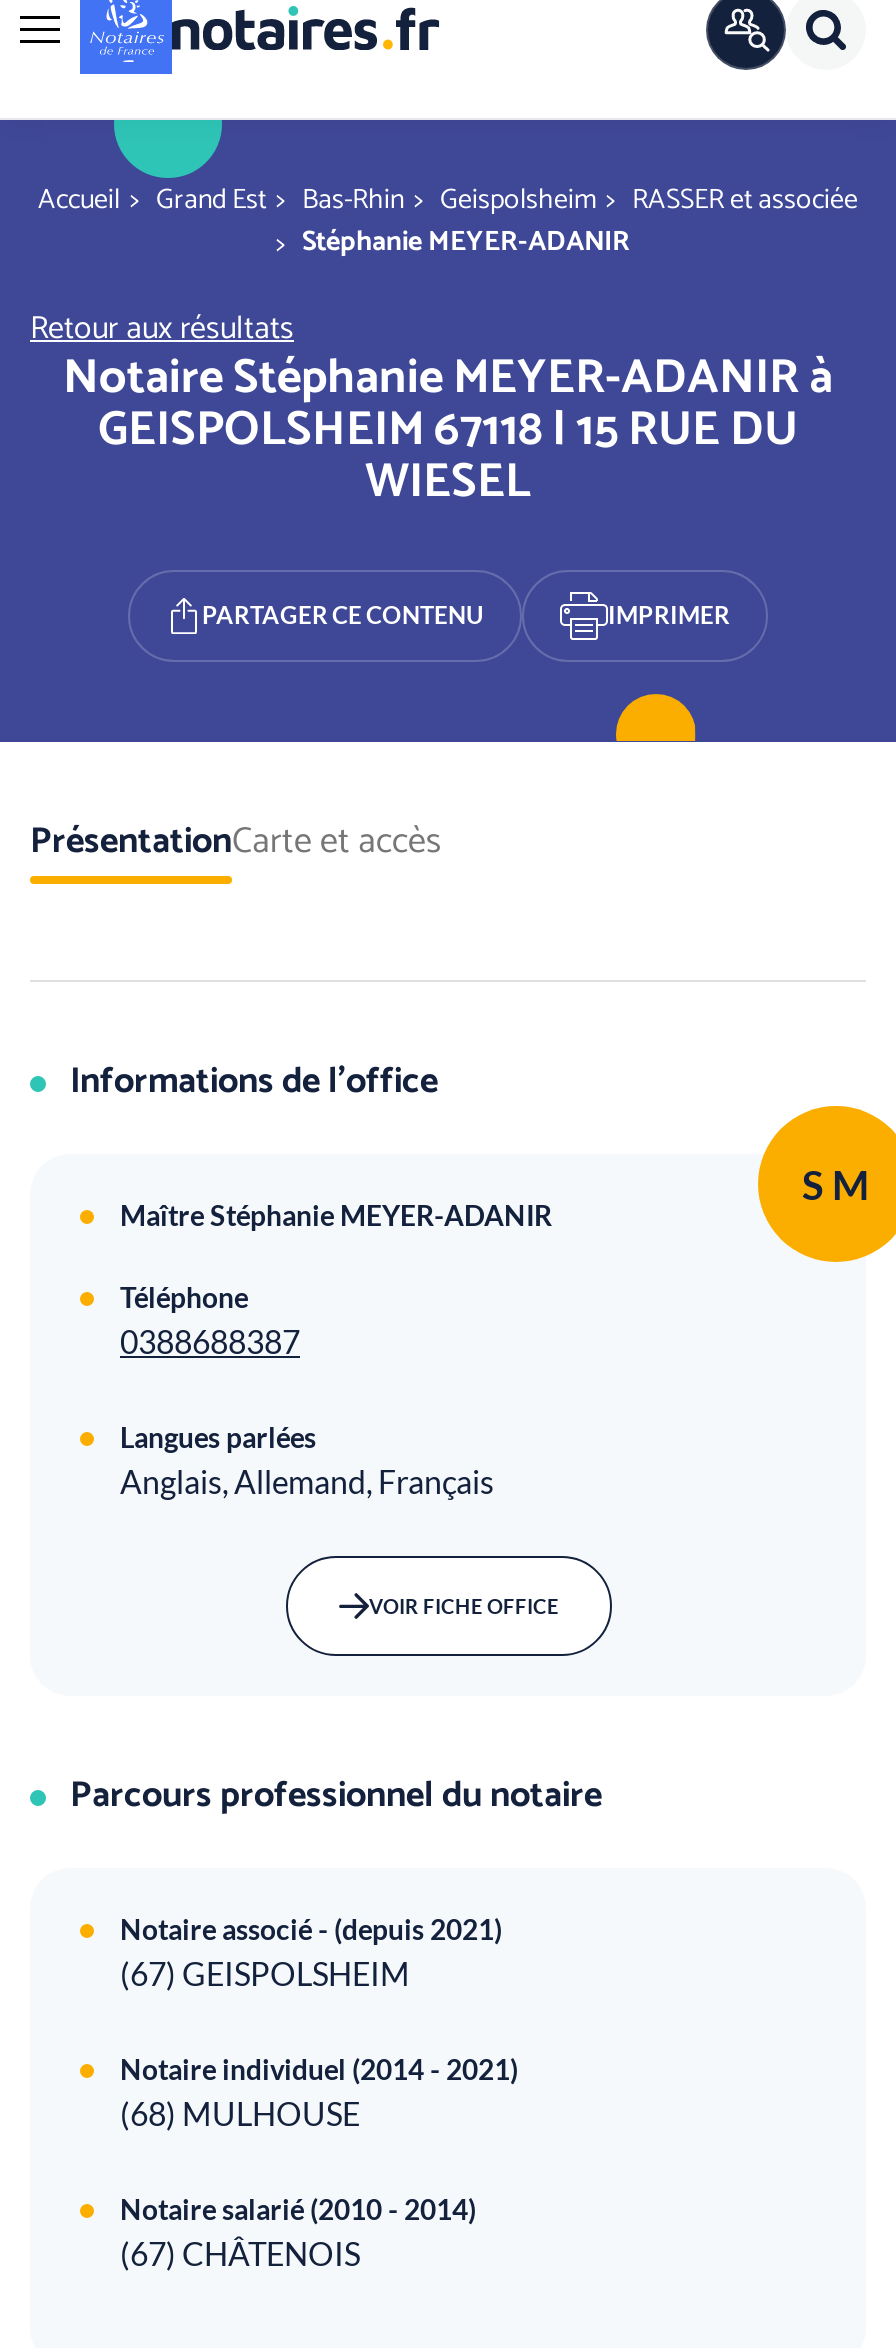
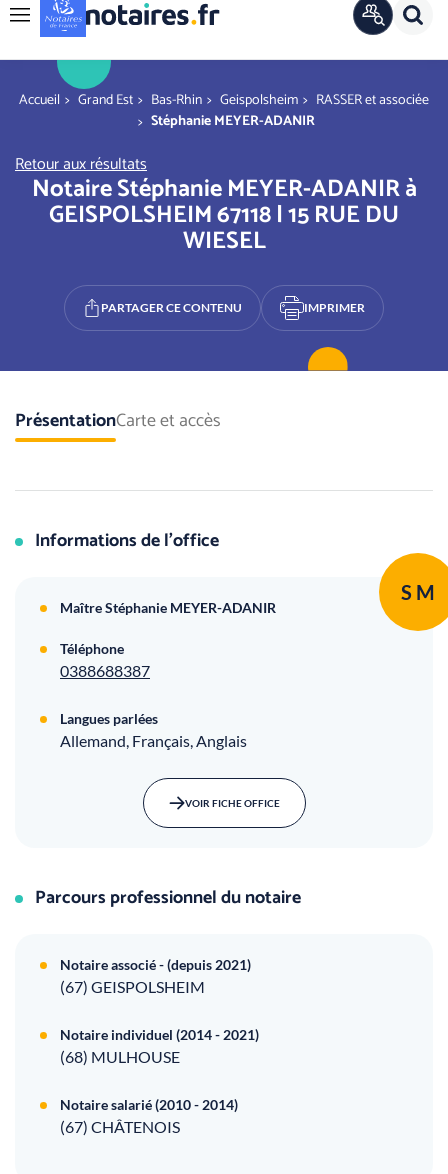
[120,1461,494,1499] Anglais, Allemand, Français -> [60,730,247,749] Allemand, Français, Anglais

